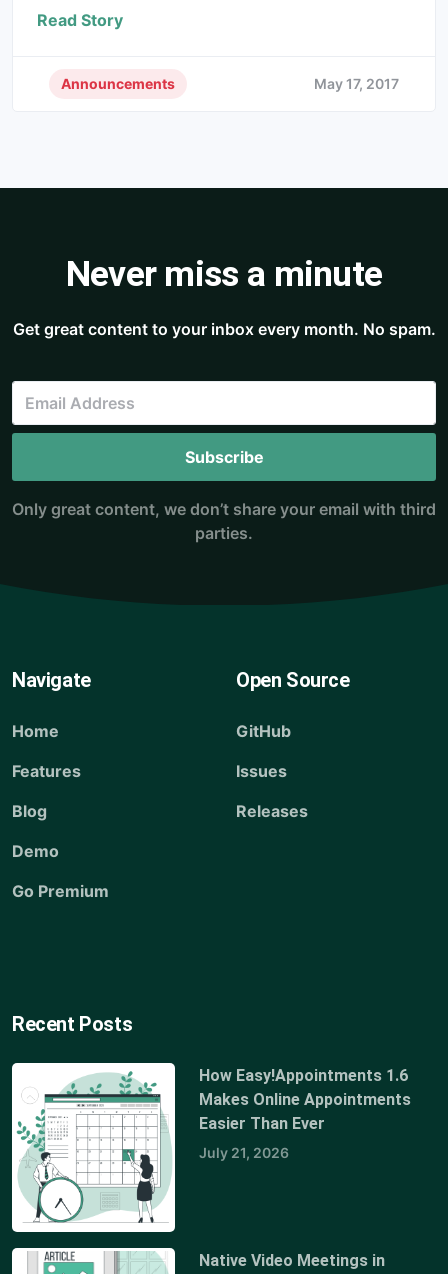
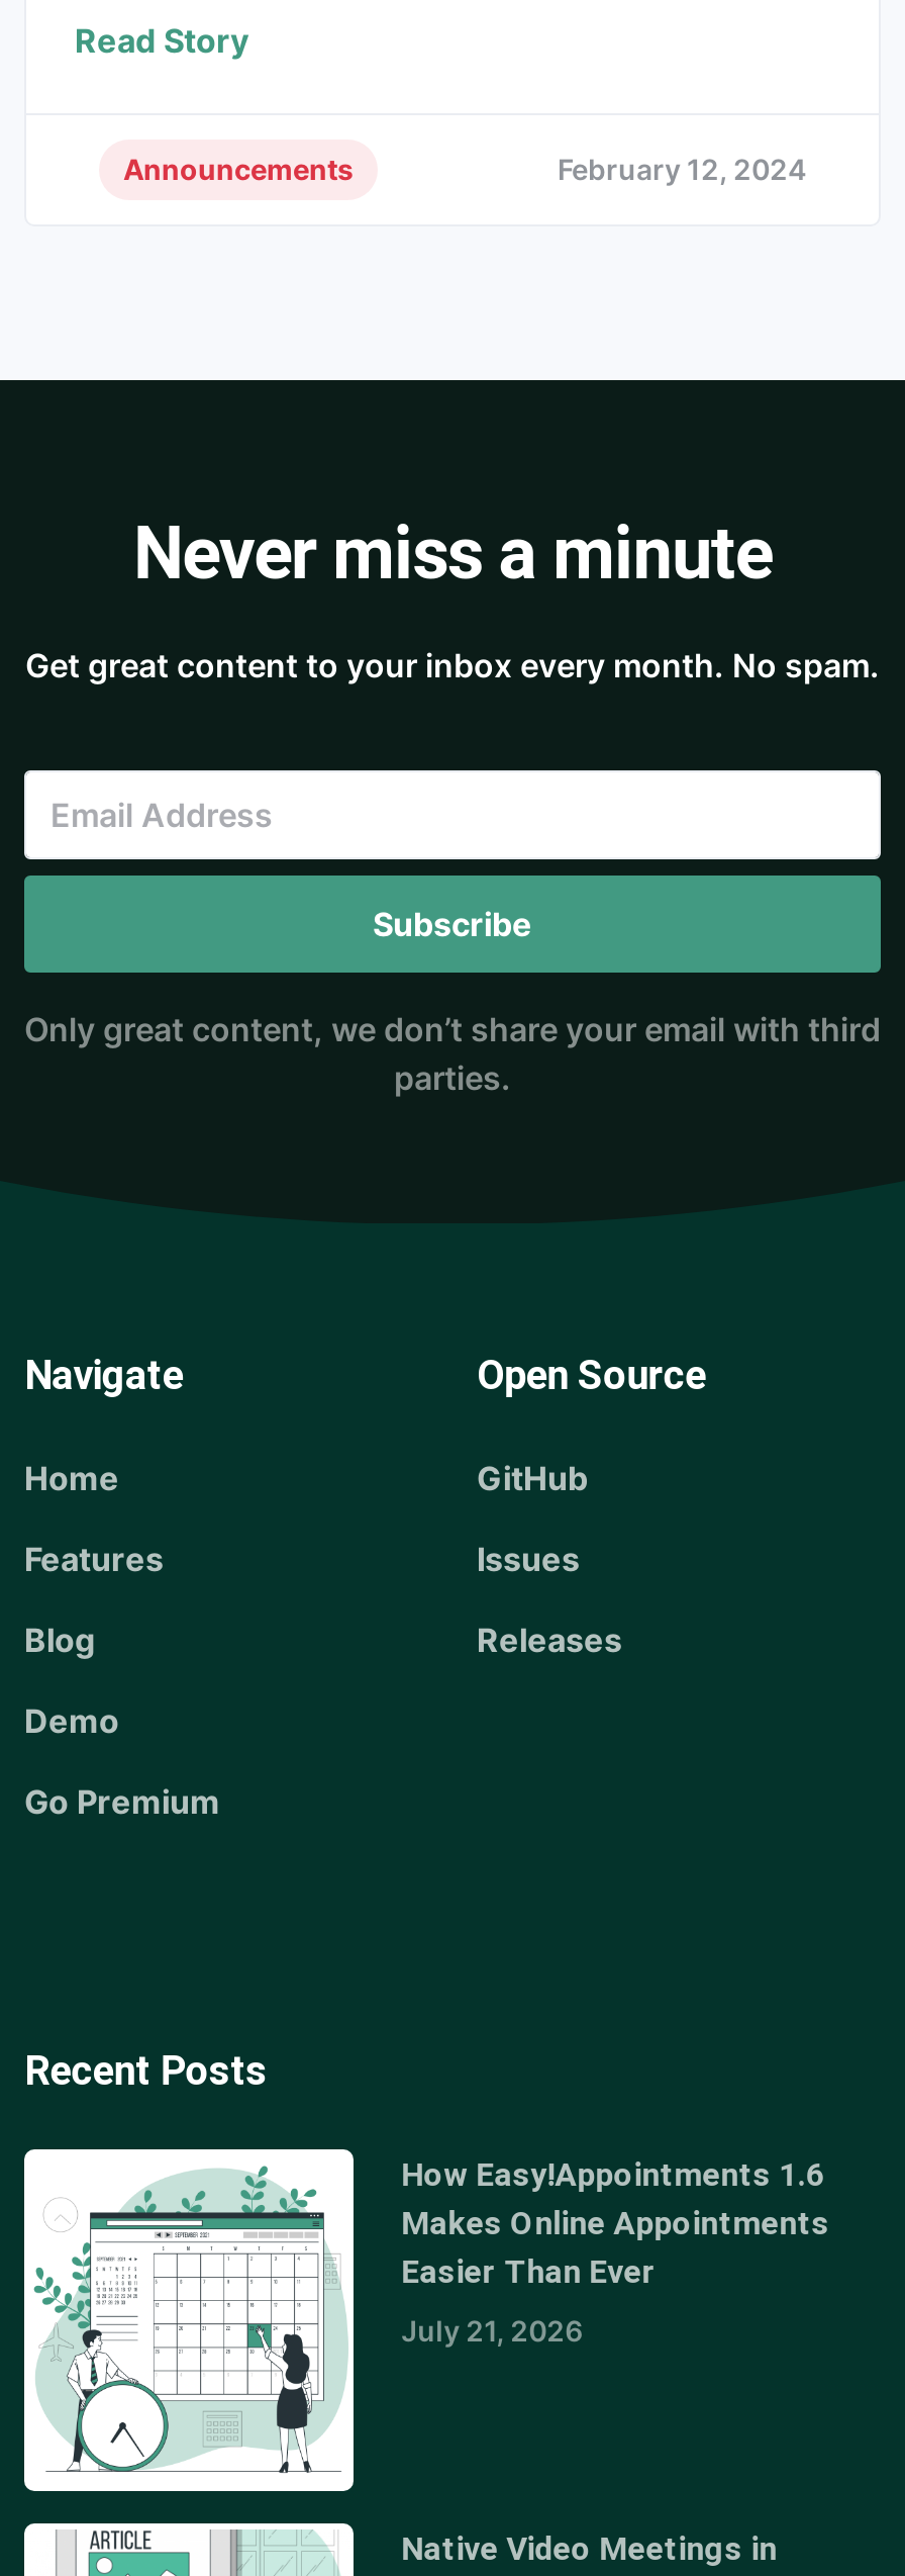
[314,75,399,92] May 17, 2017 -> [558,152,806,187] February 12, 2024

